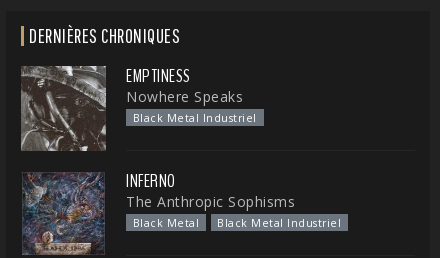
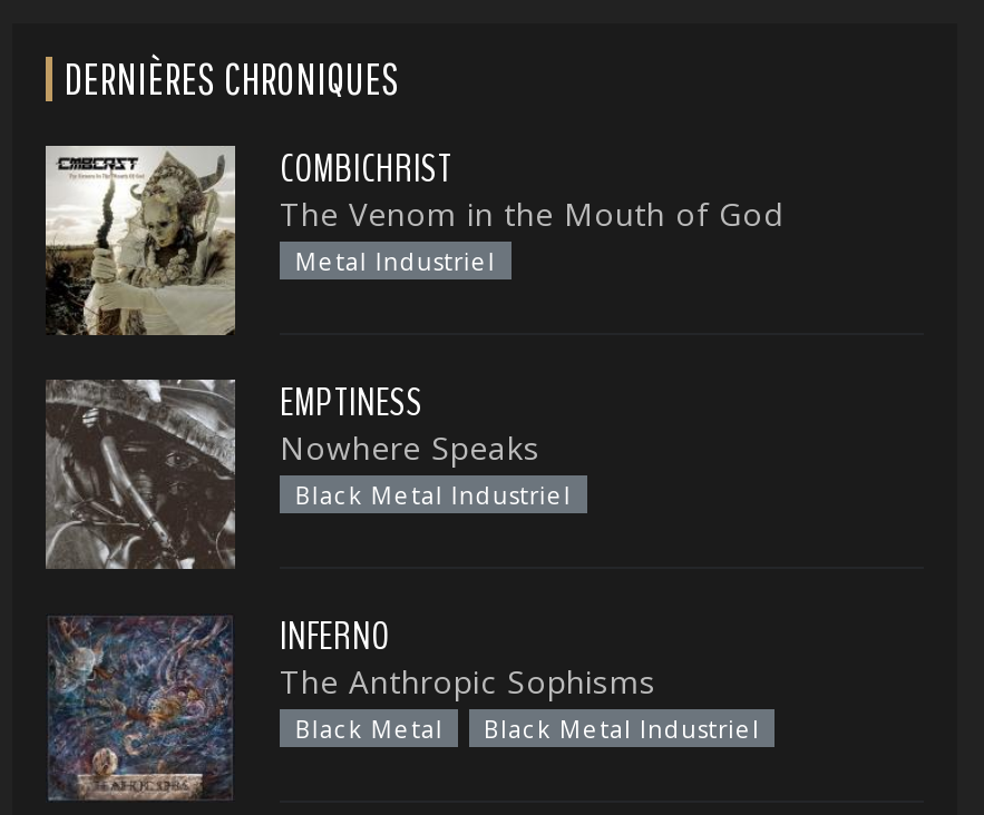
none -> [43,141,782,335] [image] | COMBICHRIST | The Venom in the Mouth of God | Metal Industriel

